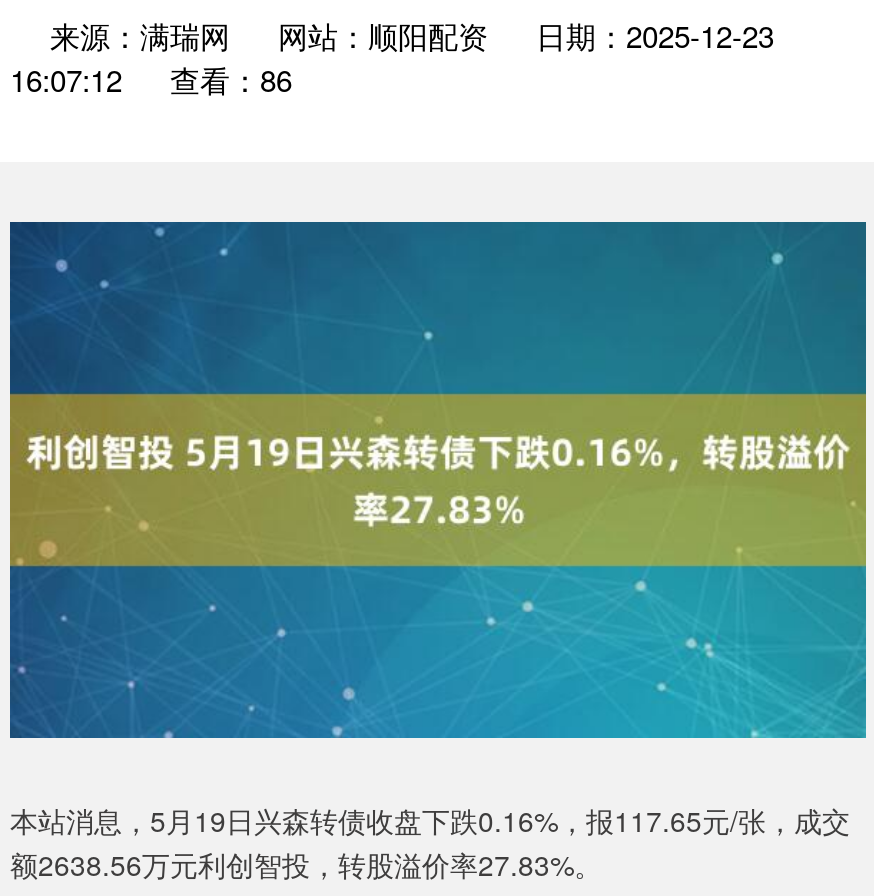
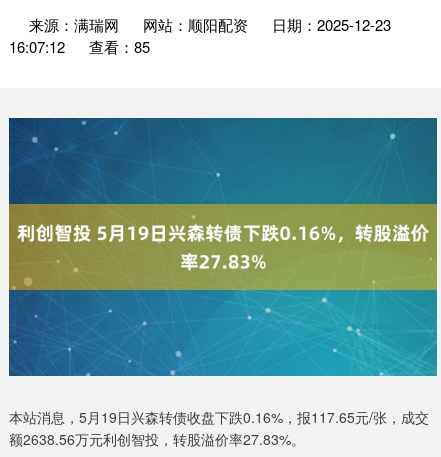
[10,58,292,100] 16:07:12 查看：86 -> [9,36,150,57] 16:07:12 查看：85

